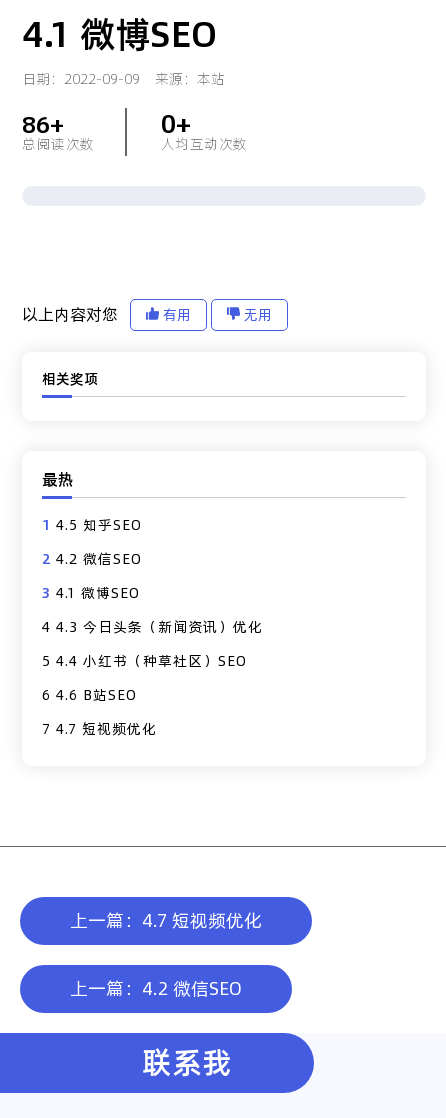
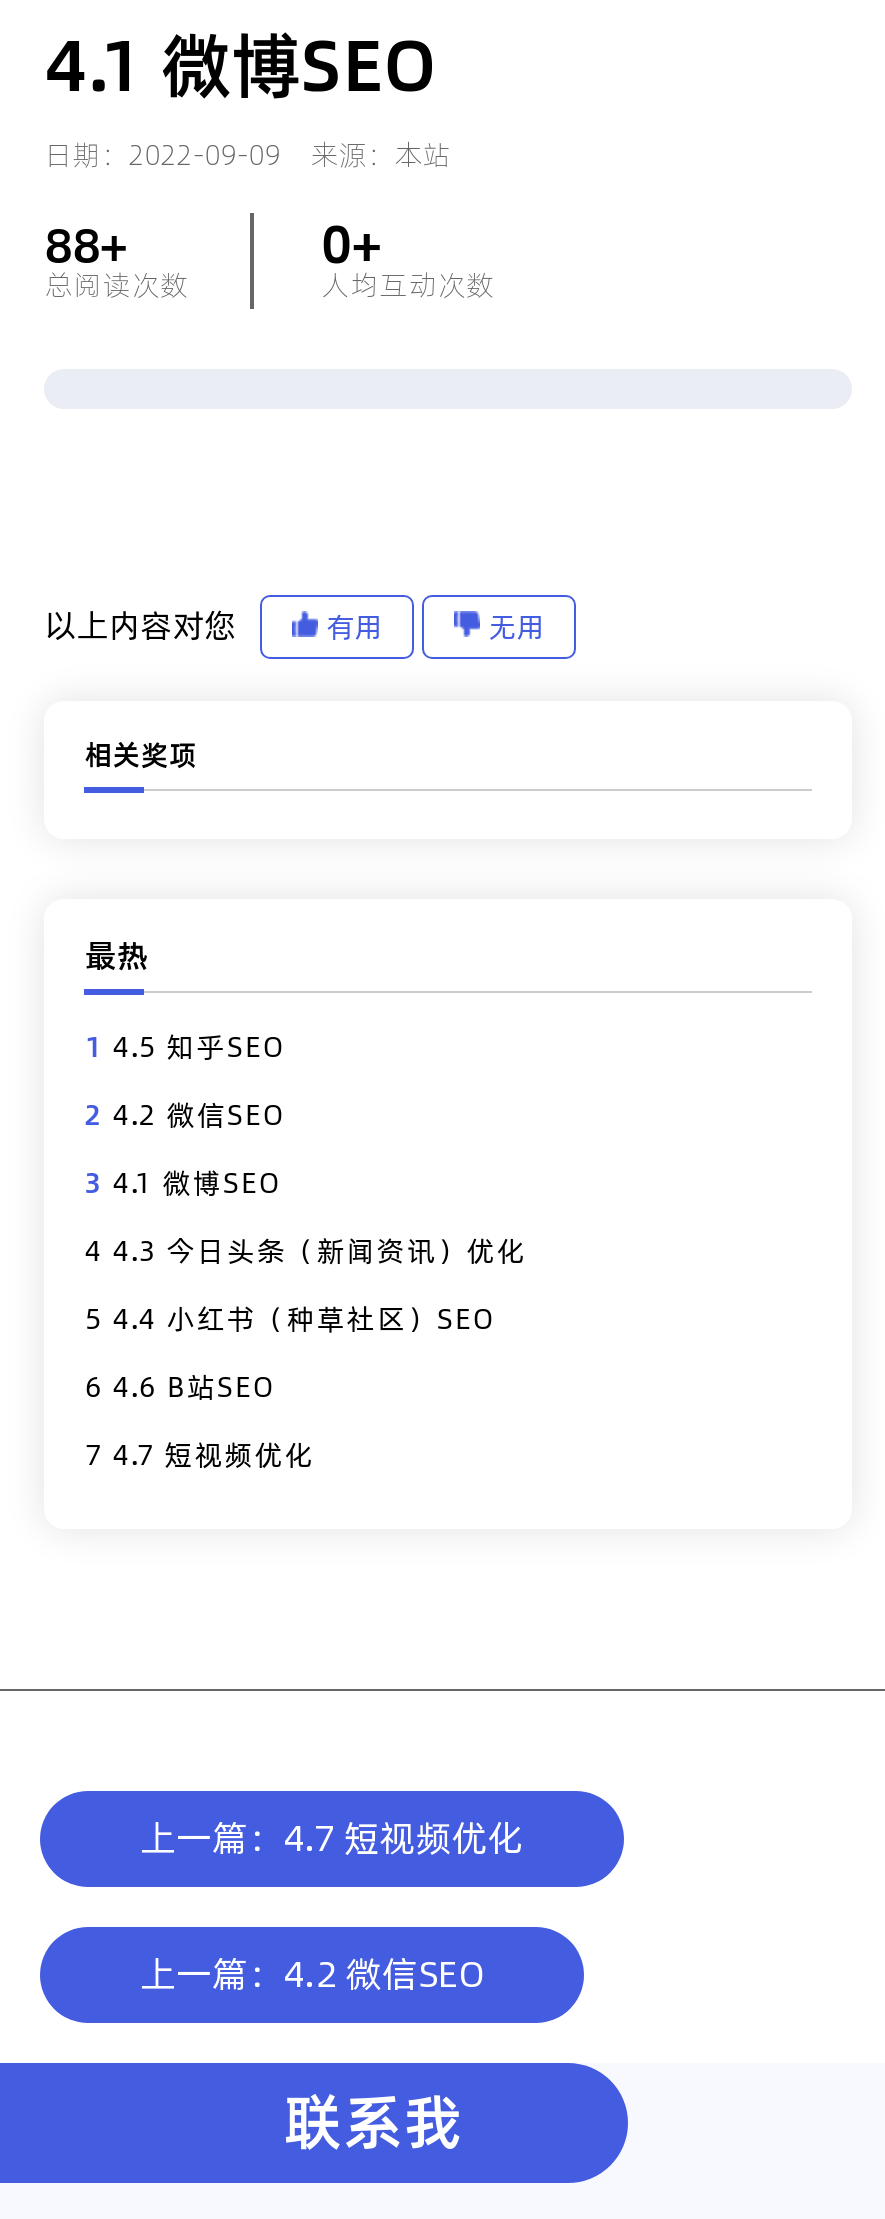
[22,108,64,141] 86+ -> [45,213,129,279] 88+

